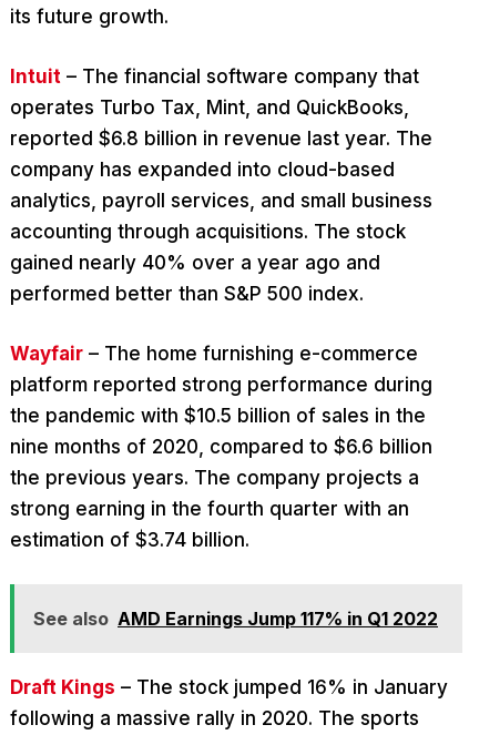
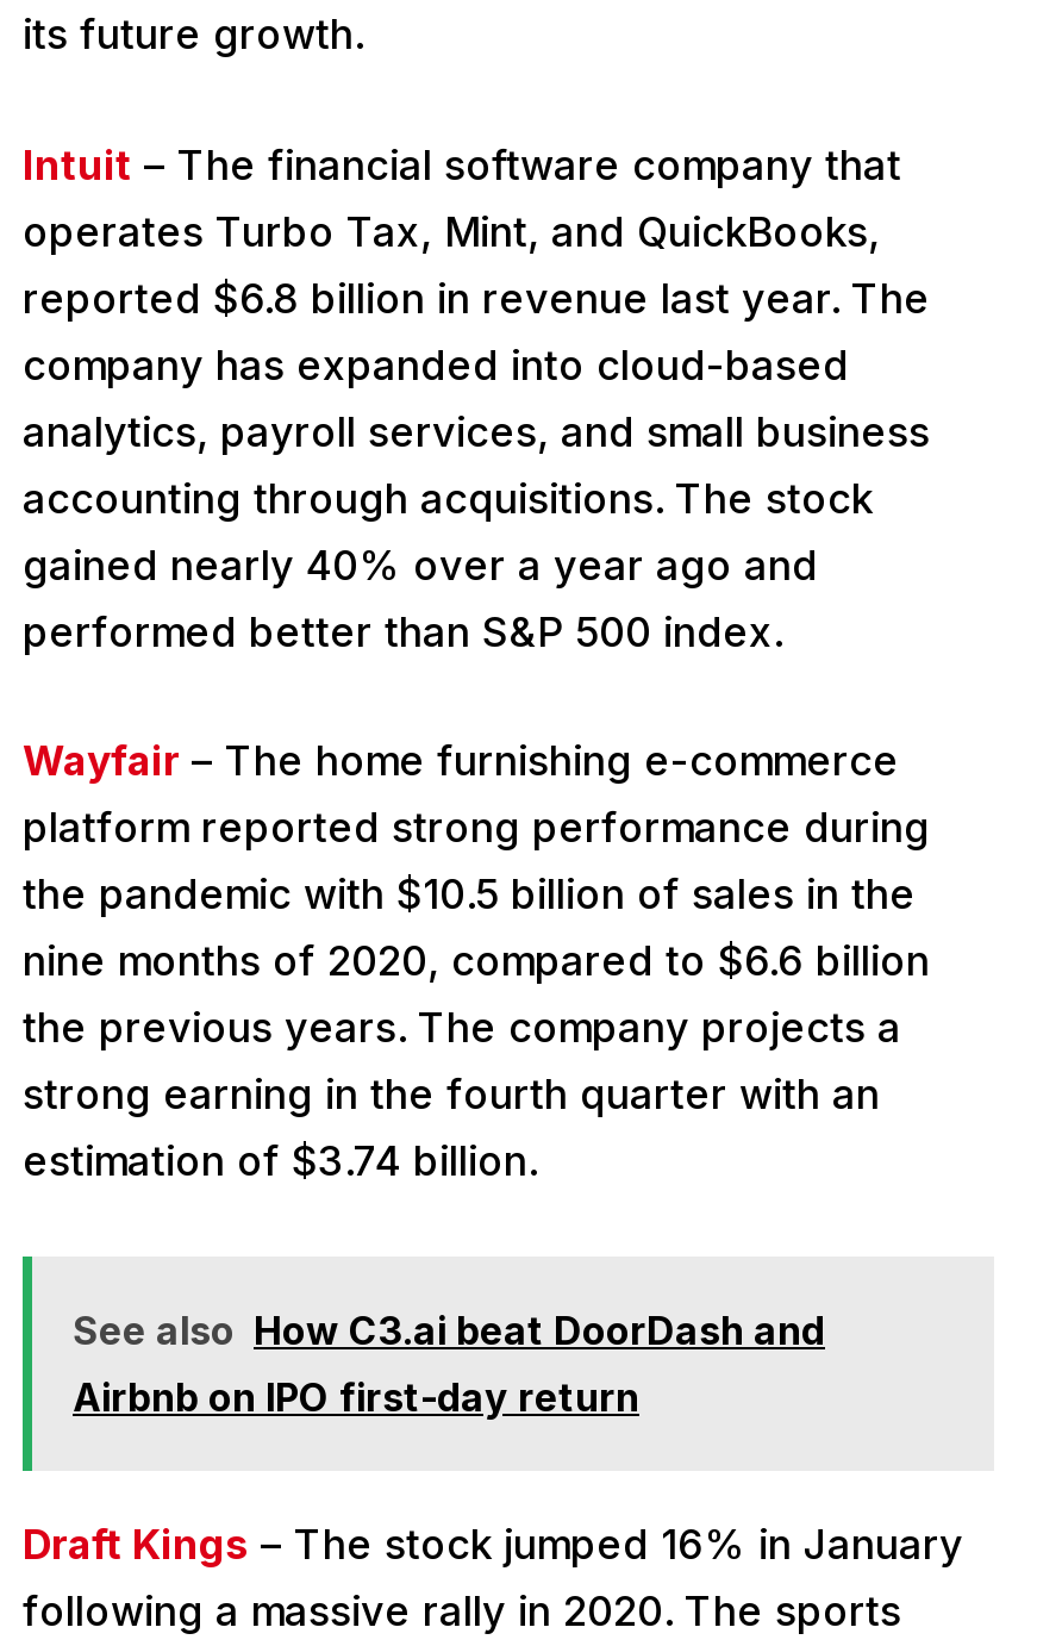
[33,608,438,630] See also AMD Earnings Jump 117% in Q1 2022 -> [73,1306,825,1420] See also How C3.ai beat DoorDash and | Airbnb on IPO first-day return

